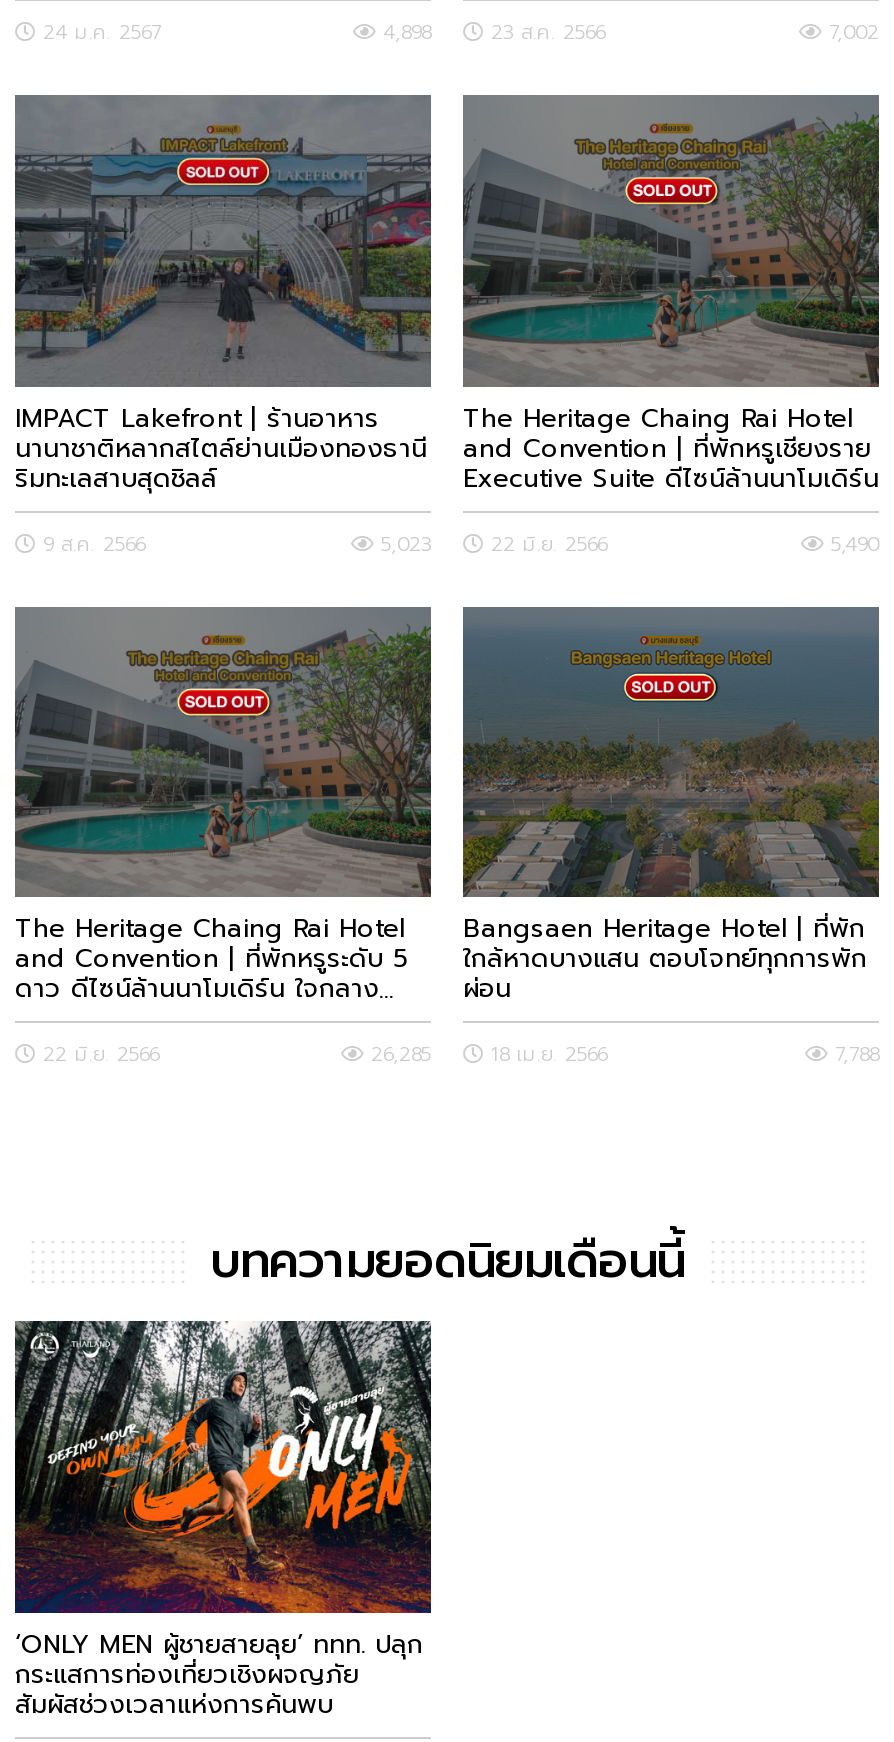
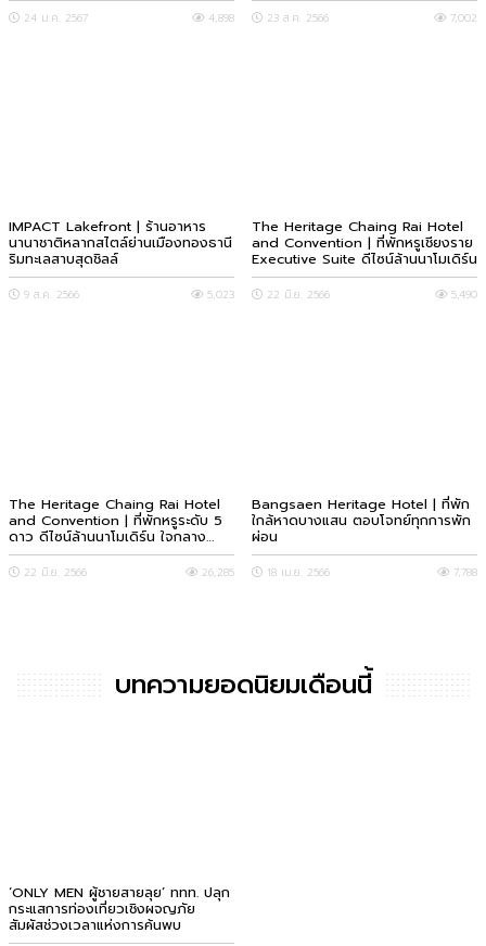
[13,94,433,388] [image] -> none
[461,94,881,390] [image] -> none
[13,606,433,900] [image] -> none
[461,606,881,900] [image] -> none
[13,1318,433,1616] [image] -> none

